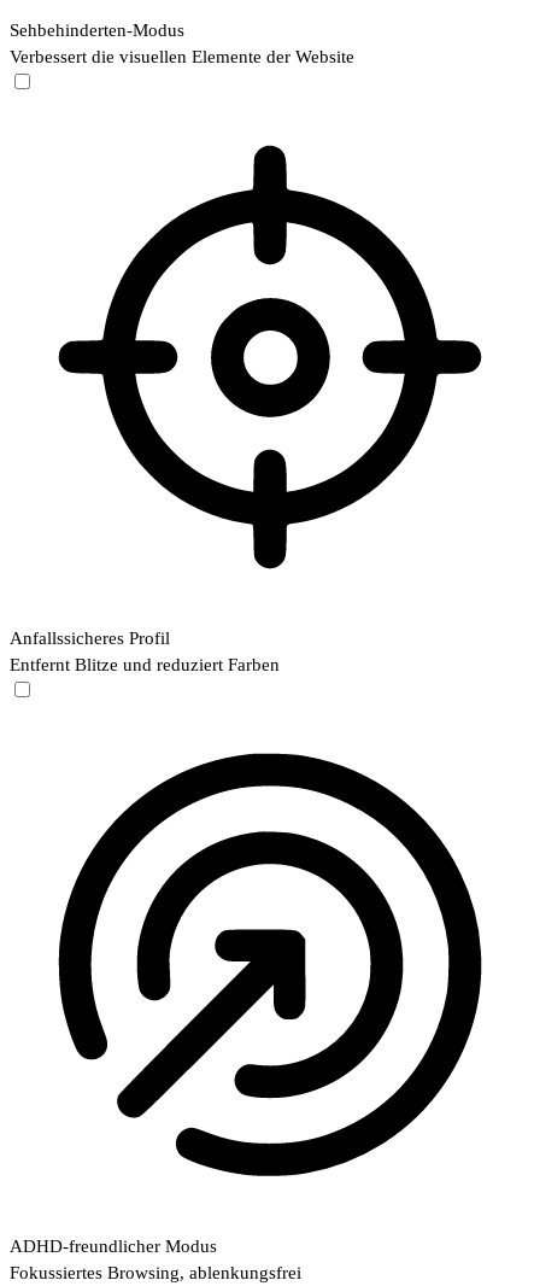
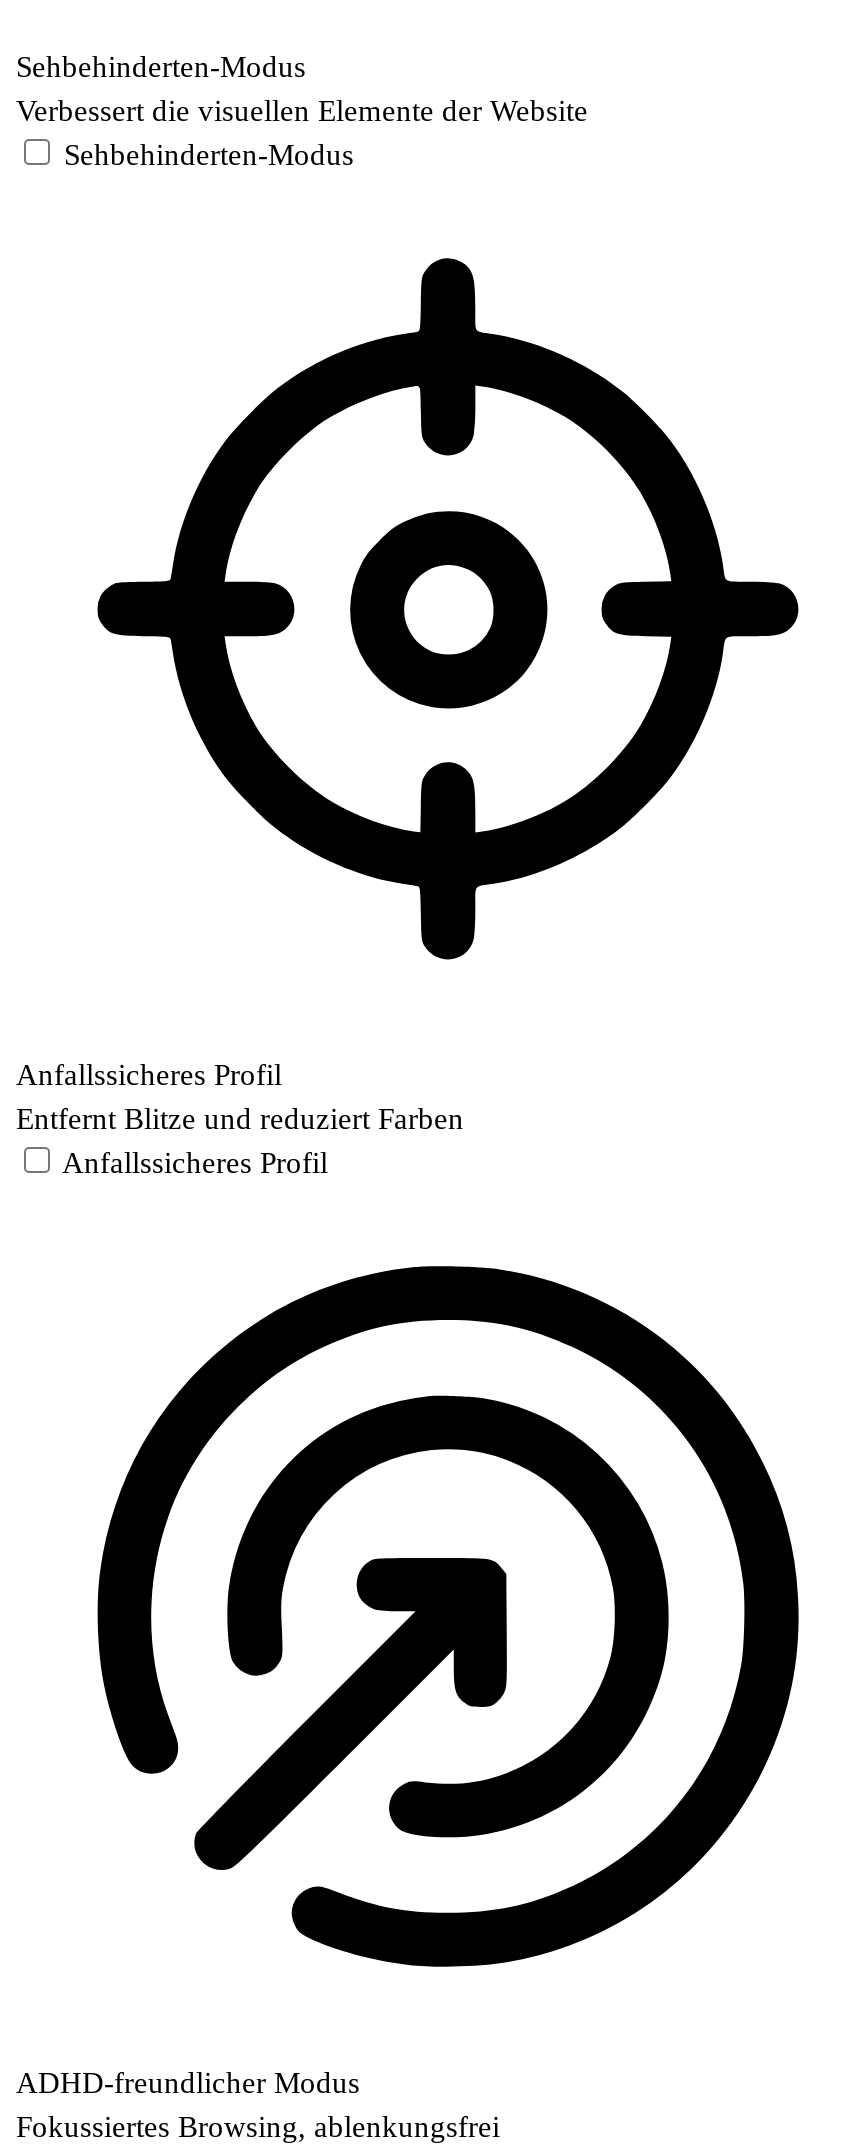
none -> [64,139,354,171] Sehbehinderten-Modus
none -> [62,1147,328,1179] Anfallssicheres Profil

